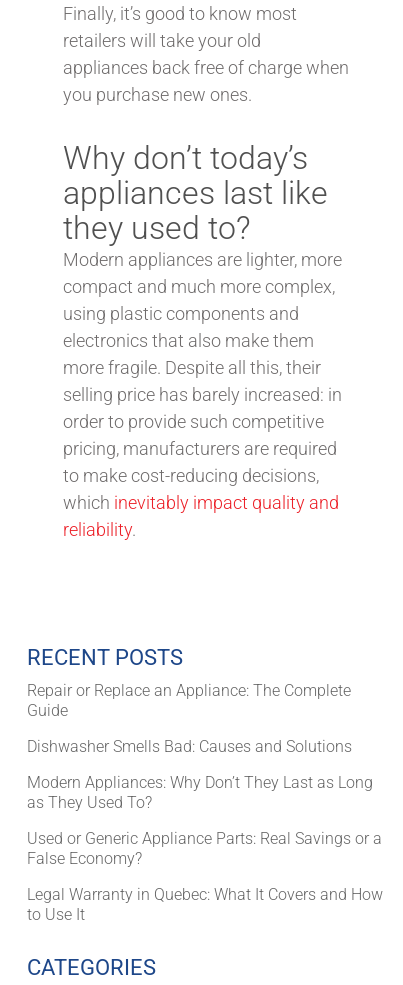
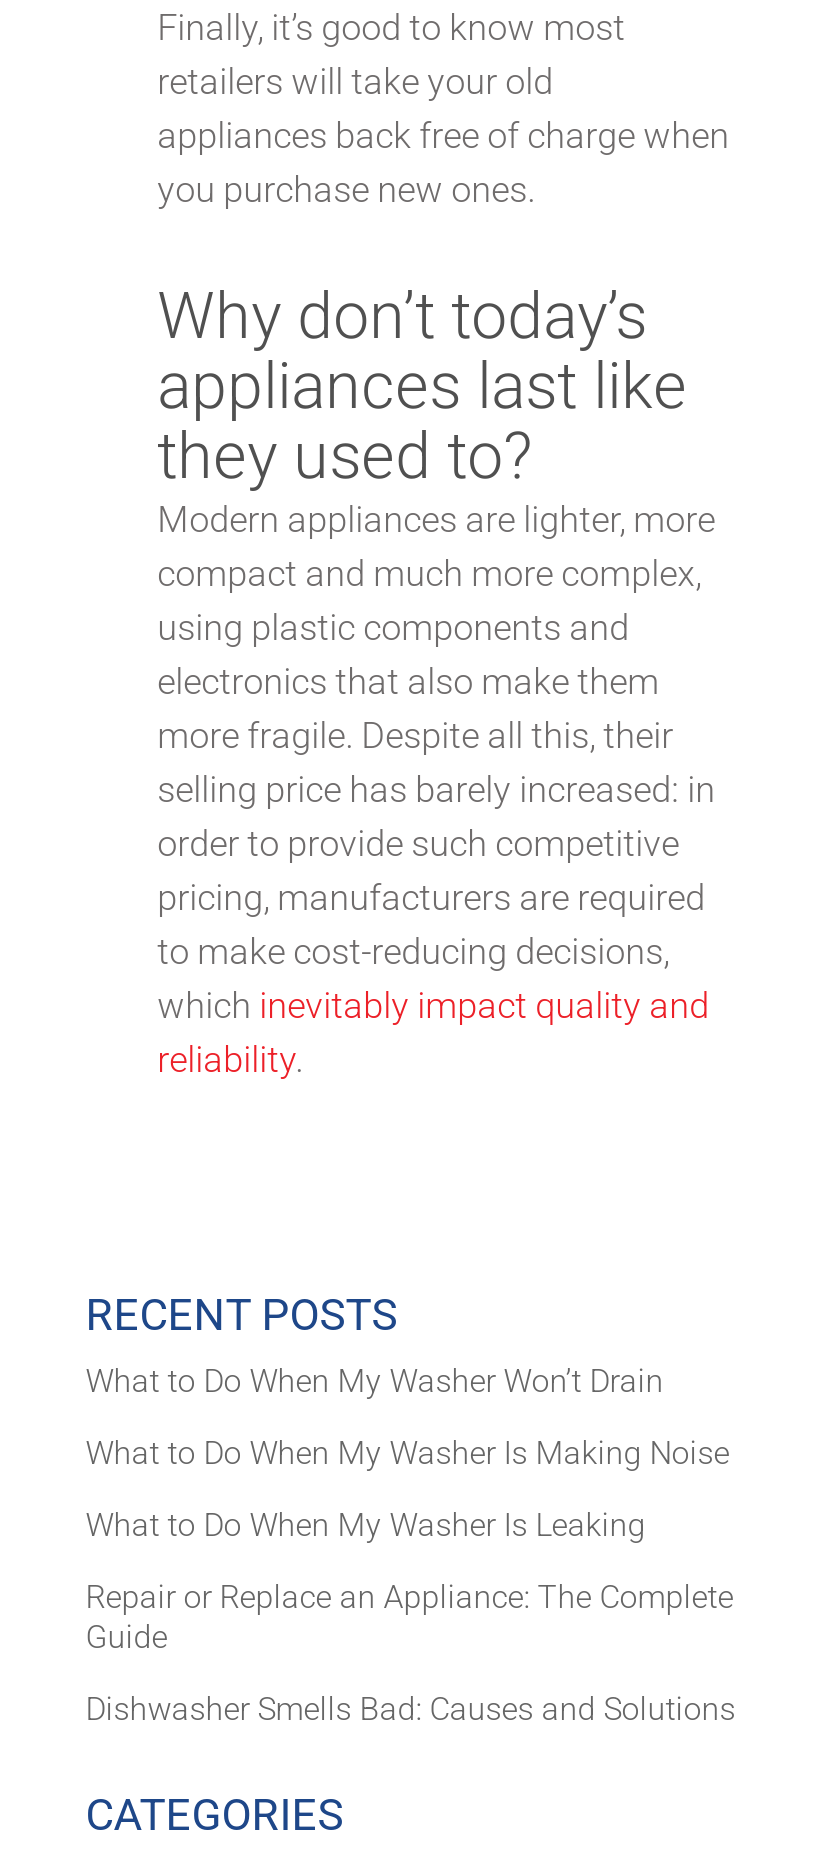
none -> [86,1361,730,1543] What to Do When My Washer Won’t Drain | What to Do When My Washer Is Making Noise | What to Do When My Washer Is Leaking
moved [27,680,352,755] -> [86,1577,736,1727]: Repair or Replace an Appliance: The Complete | Guide | Dishwasher Smells Bad: Causes and Solutions
[27,772,383,923] Modern Appliances: Why Don’t They Last as Long | as They Used To? | Used or Generic Appliance Parts: Real Savings or a | False Economy? | Legal Warranty in Quebec: What It Covers and How | to Use It -> none

